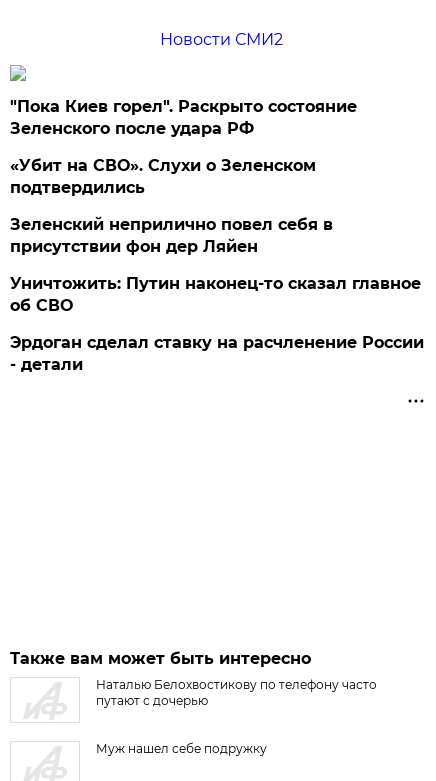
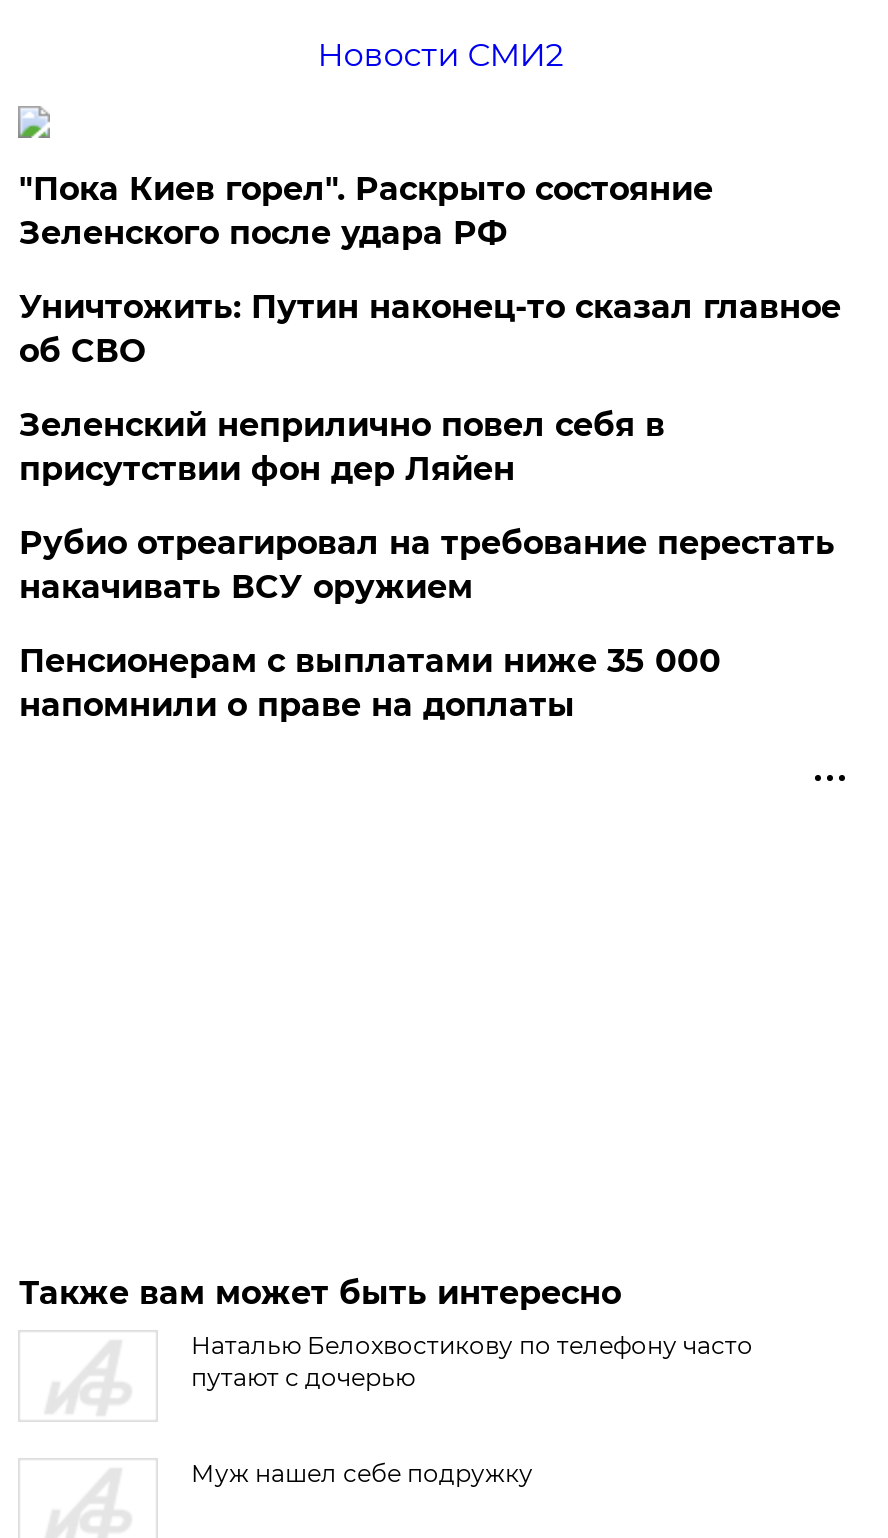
[10,156,316,197] «Убит на СВО». Слухи о Зеленском | подтвердились -> none
none -> [19,524,835,606] Рубио отреагировал на требование перестать | накачивать ВСУ оружием
moved [10,274,421,315] -> [19,288,841,370]: Уничтожить: Путин наконец-то сказал главное | об СВО
[10,333,424,374] Эрдоган сделал ставку на расчленение России | - детали -> [19,642,721,724] Пенсионерам с выплатами ниже 35 000 | напомнили о праве на доплаты

